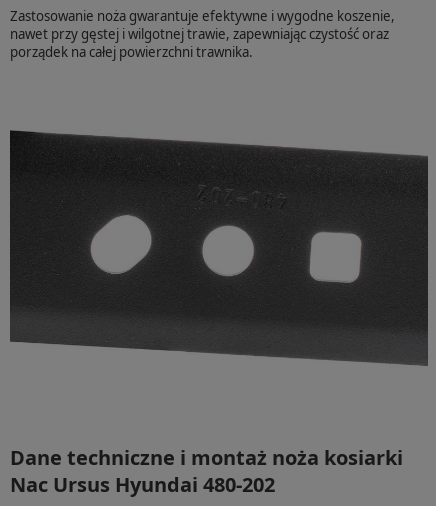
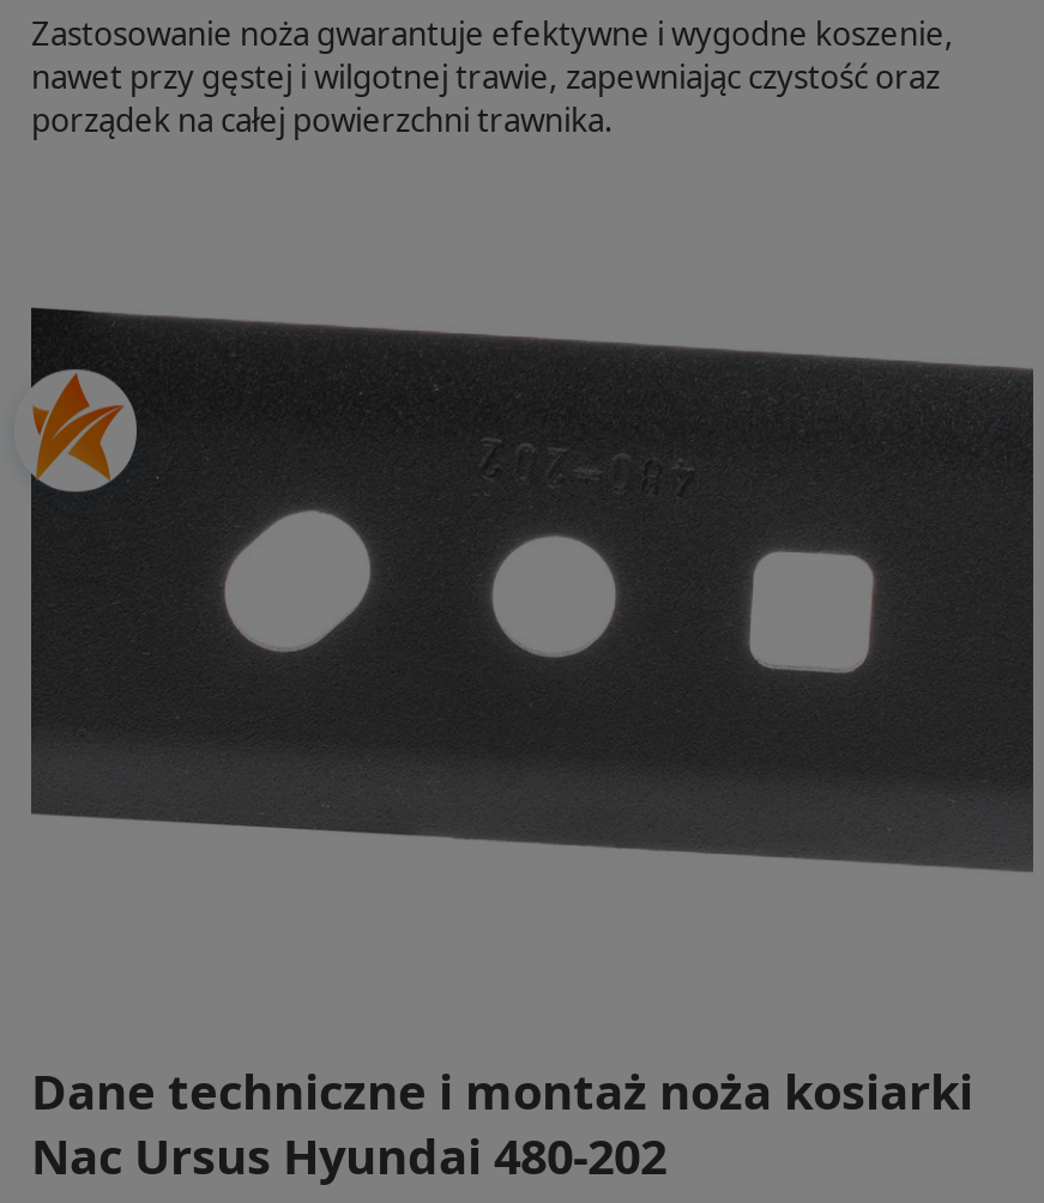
none -> [31,367,139,494] [image]

